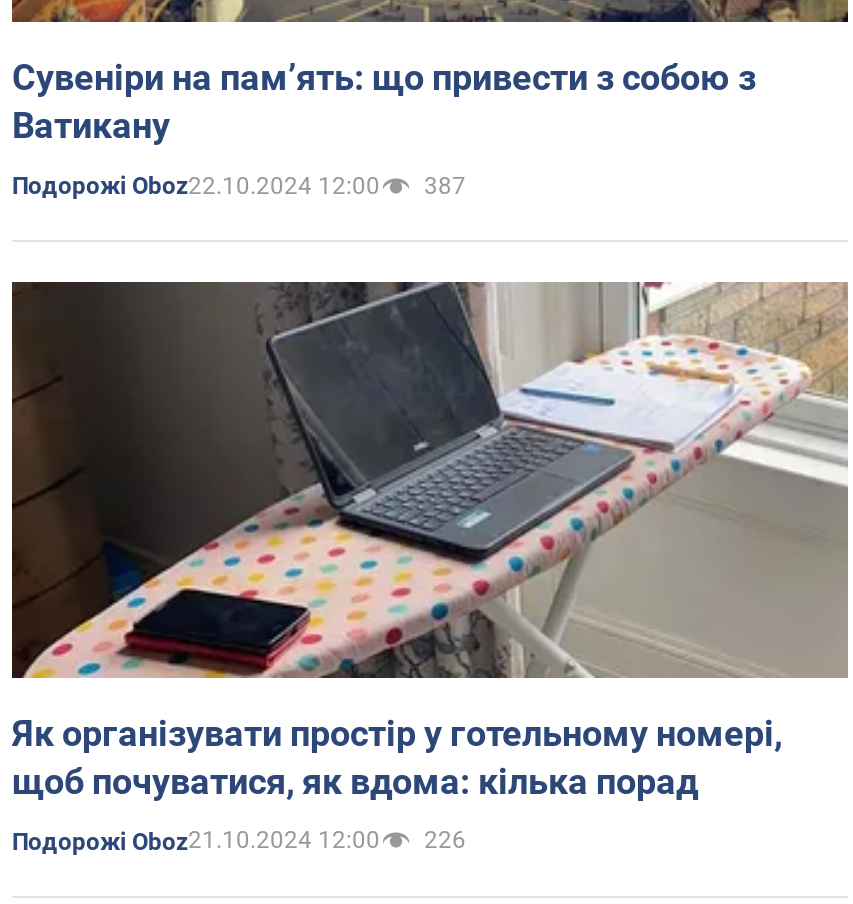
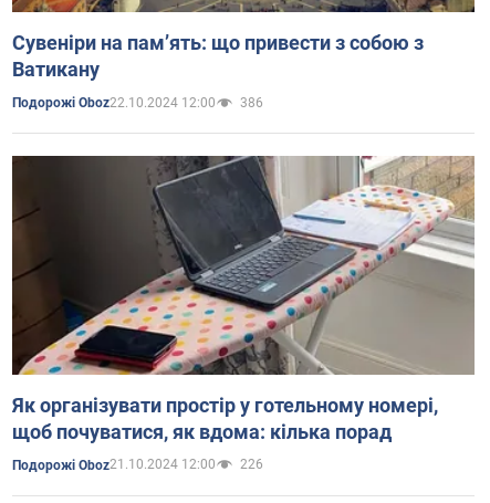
[424,172,466,200] 387 -> [240,95,263,110] 386

